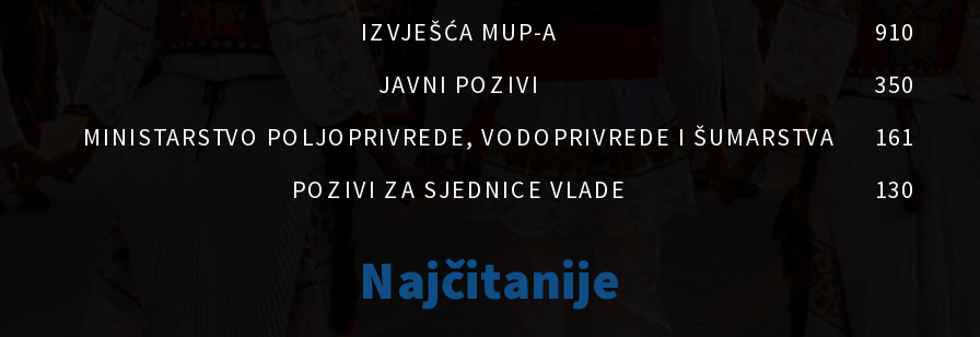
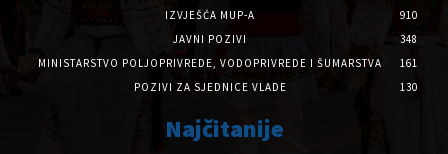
[875,69,914,100] 350 -> [400,32,418,46] 348

